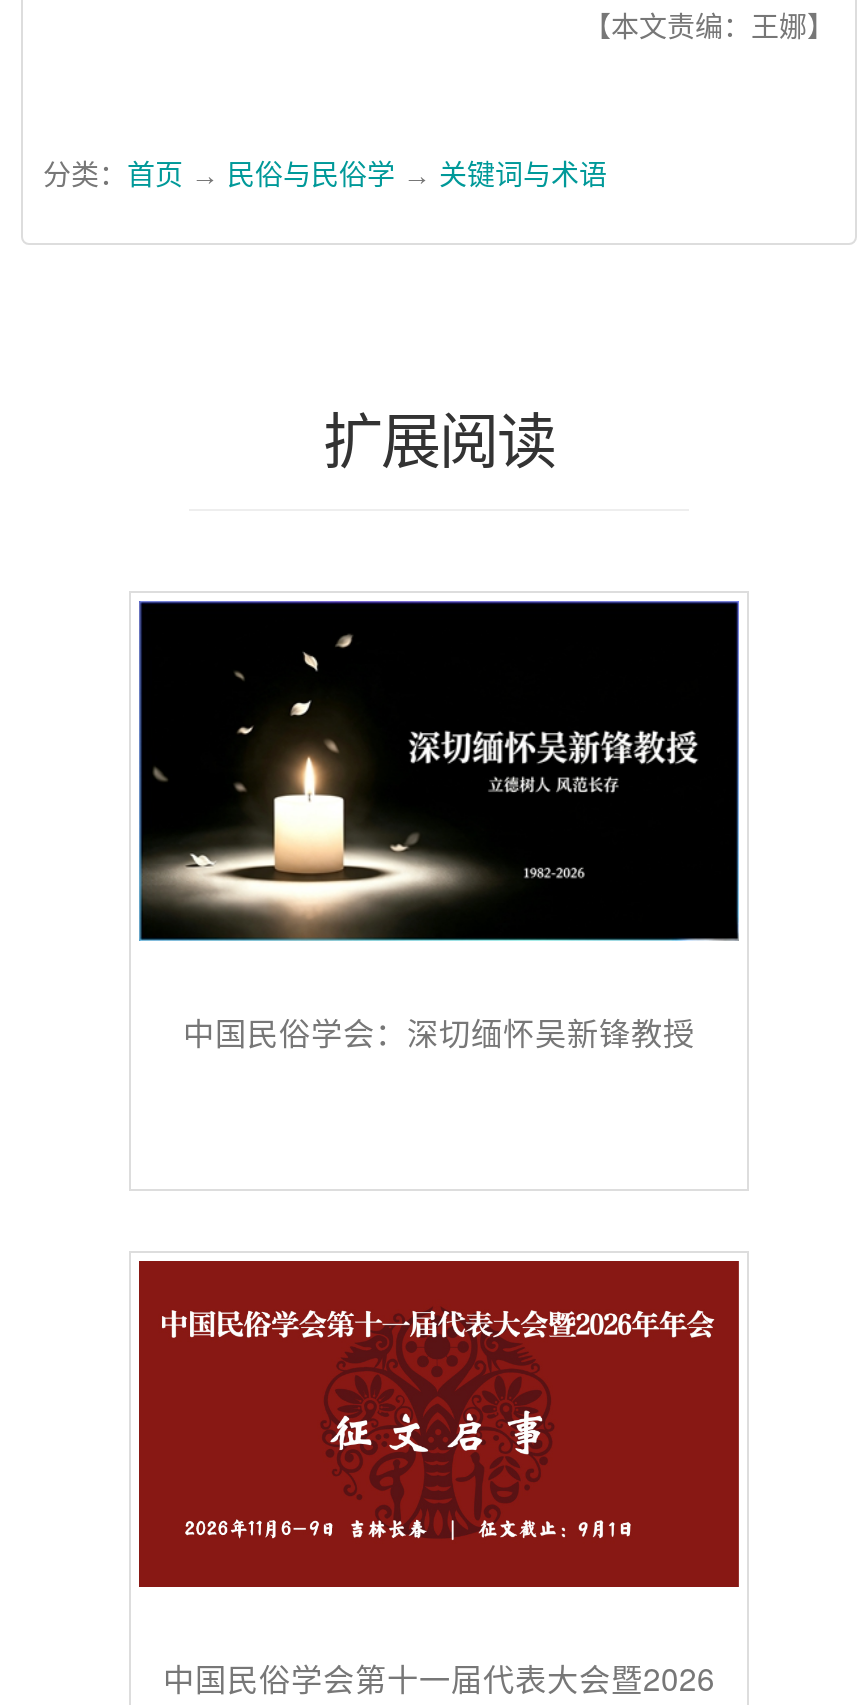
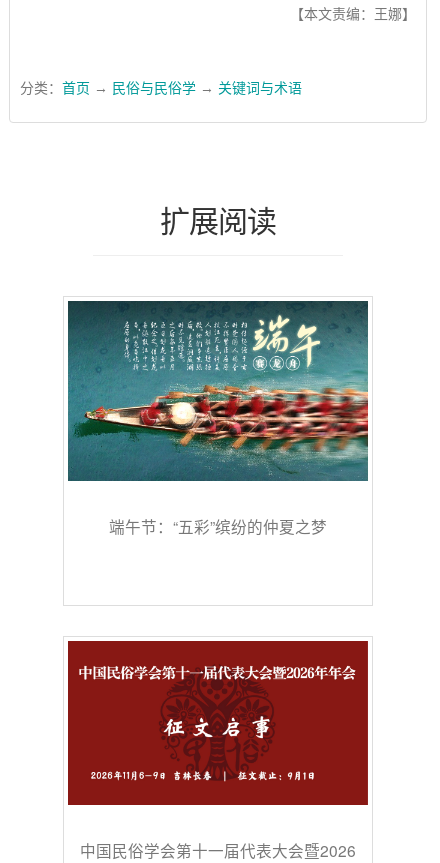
[139,601,741,1053] [image] | 中国民俗学会：深切缅怀吴新锋教授 -> [68,301,369,537] [image] | 端午节：“五彩”缤纷的仲夏之梦

